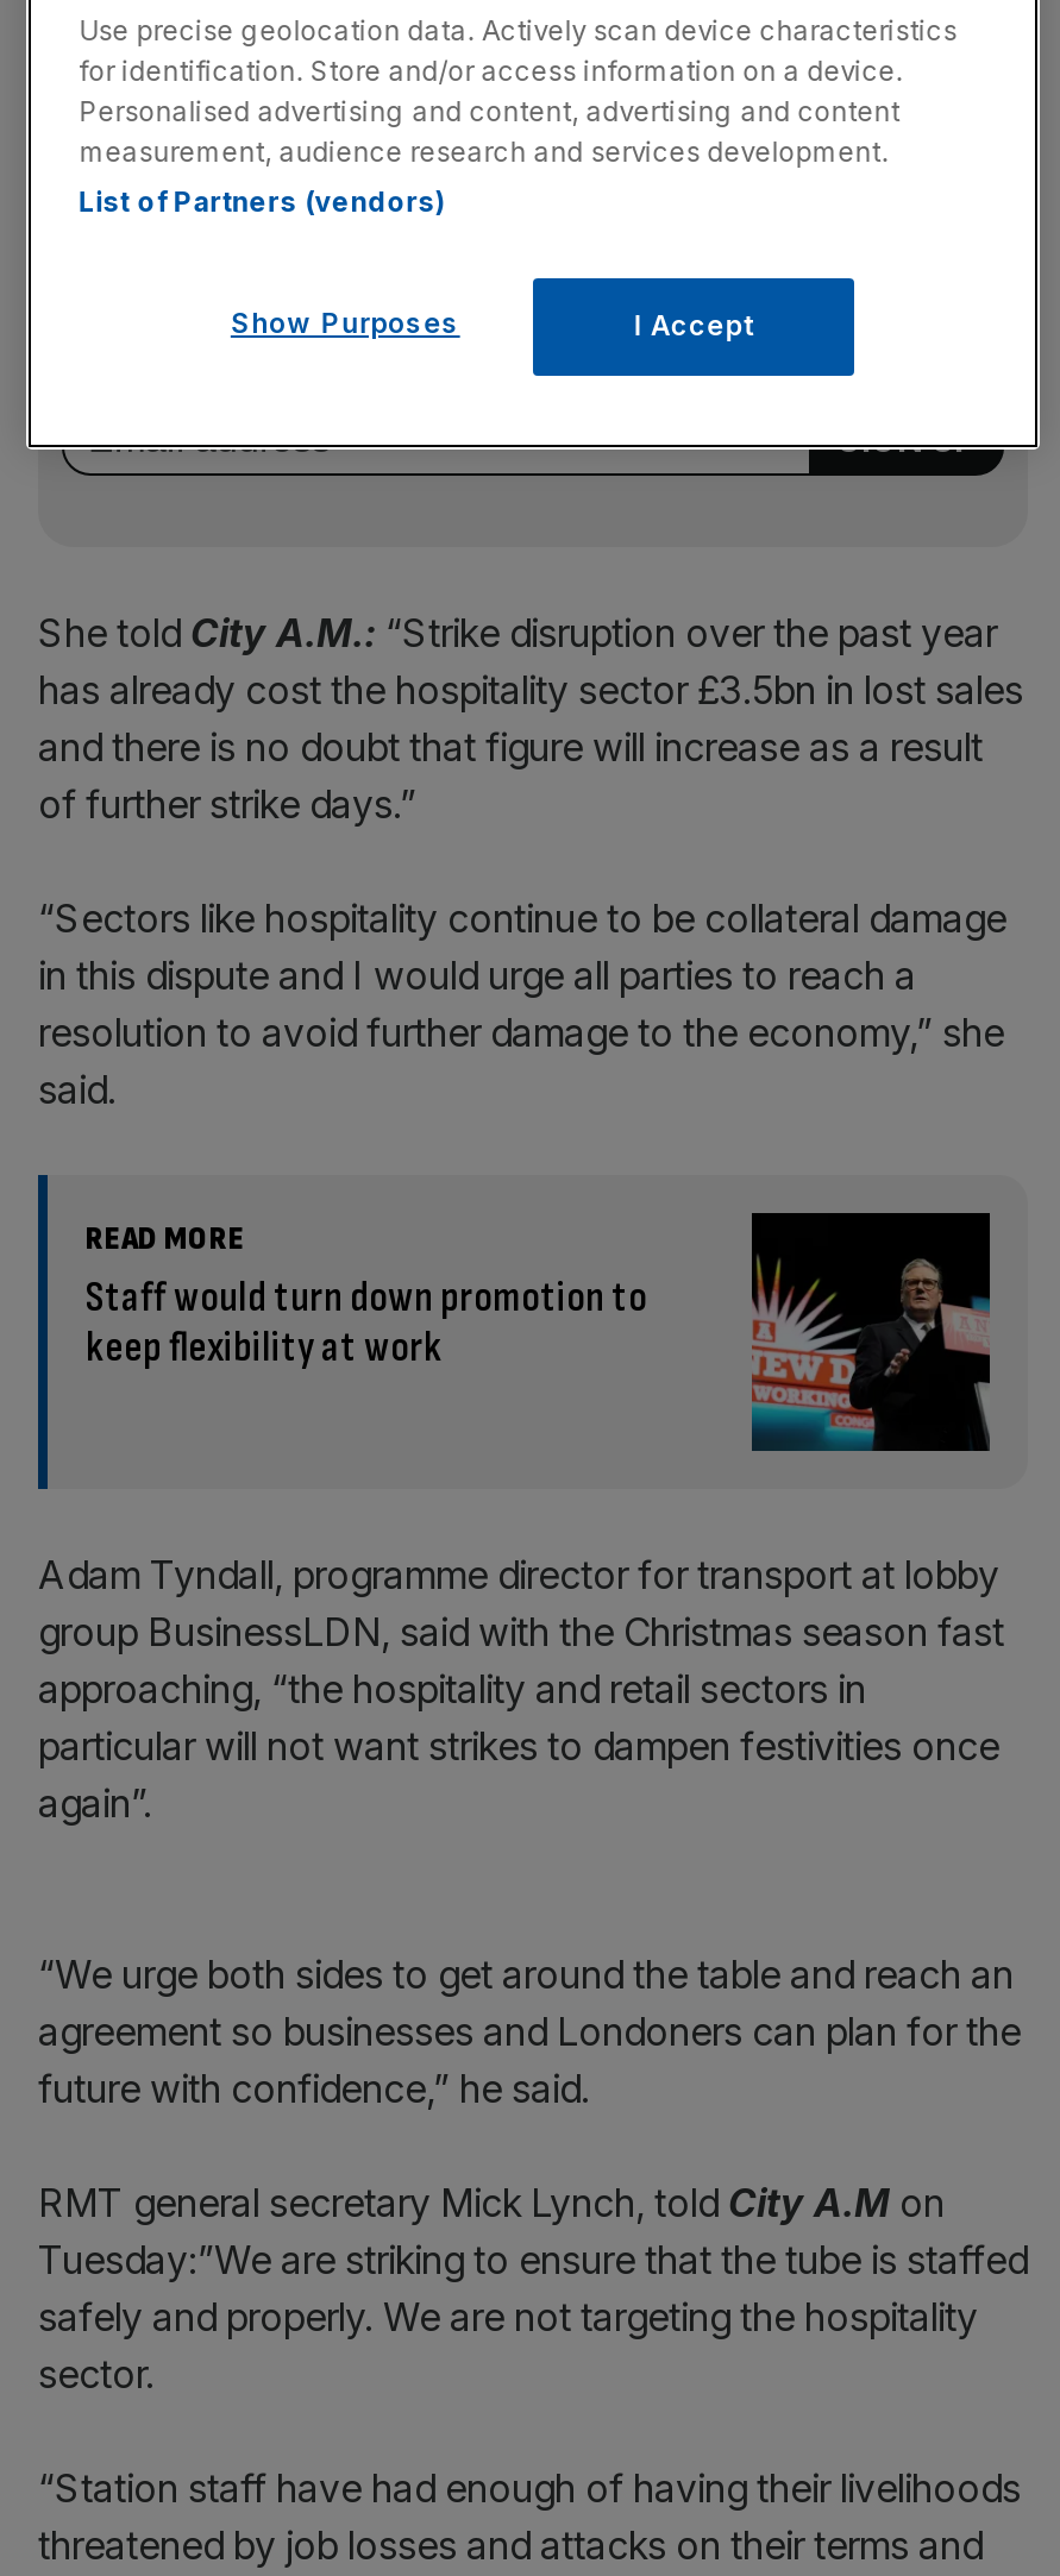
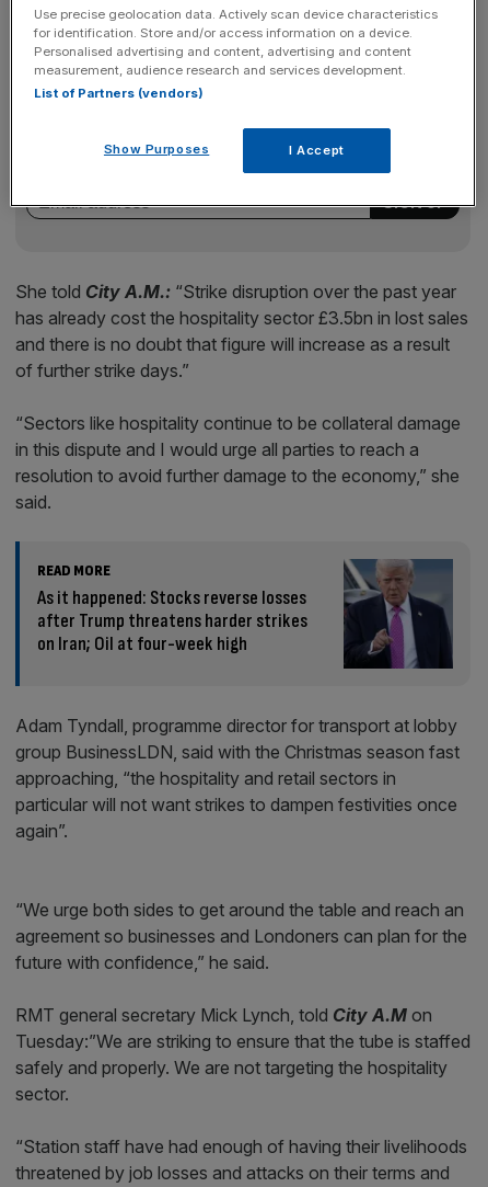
[752,1211,990,1451] [image] -> [342,559,453,669] [image]
[86,1273,647,1372] Staff would turn down promotion to | keep flexibility at work -> [37,586,307,655] As it happened: Stocks reverse losses | after Trump threatens harder strikes | on Iran; Oil at four-week high

